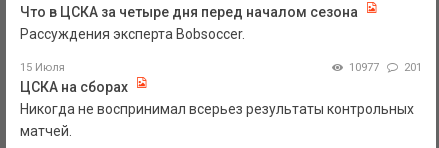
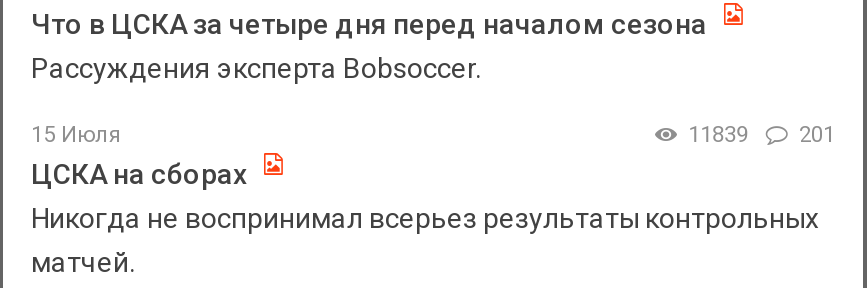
[349,61,422,74] 10977 201 -> [688,122,835,148] 11839 201

